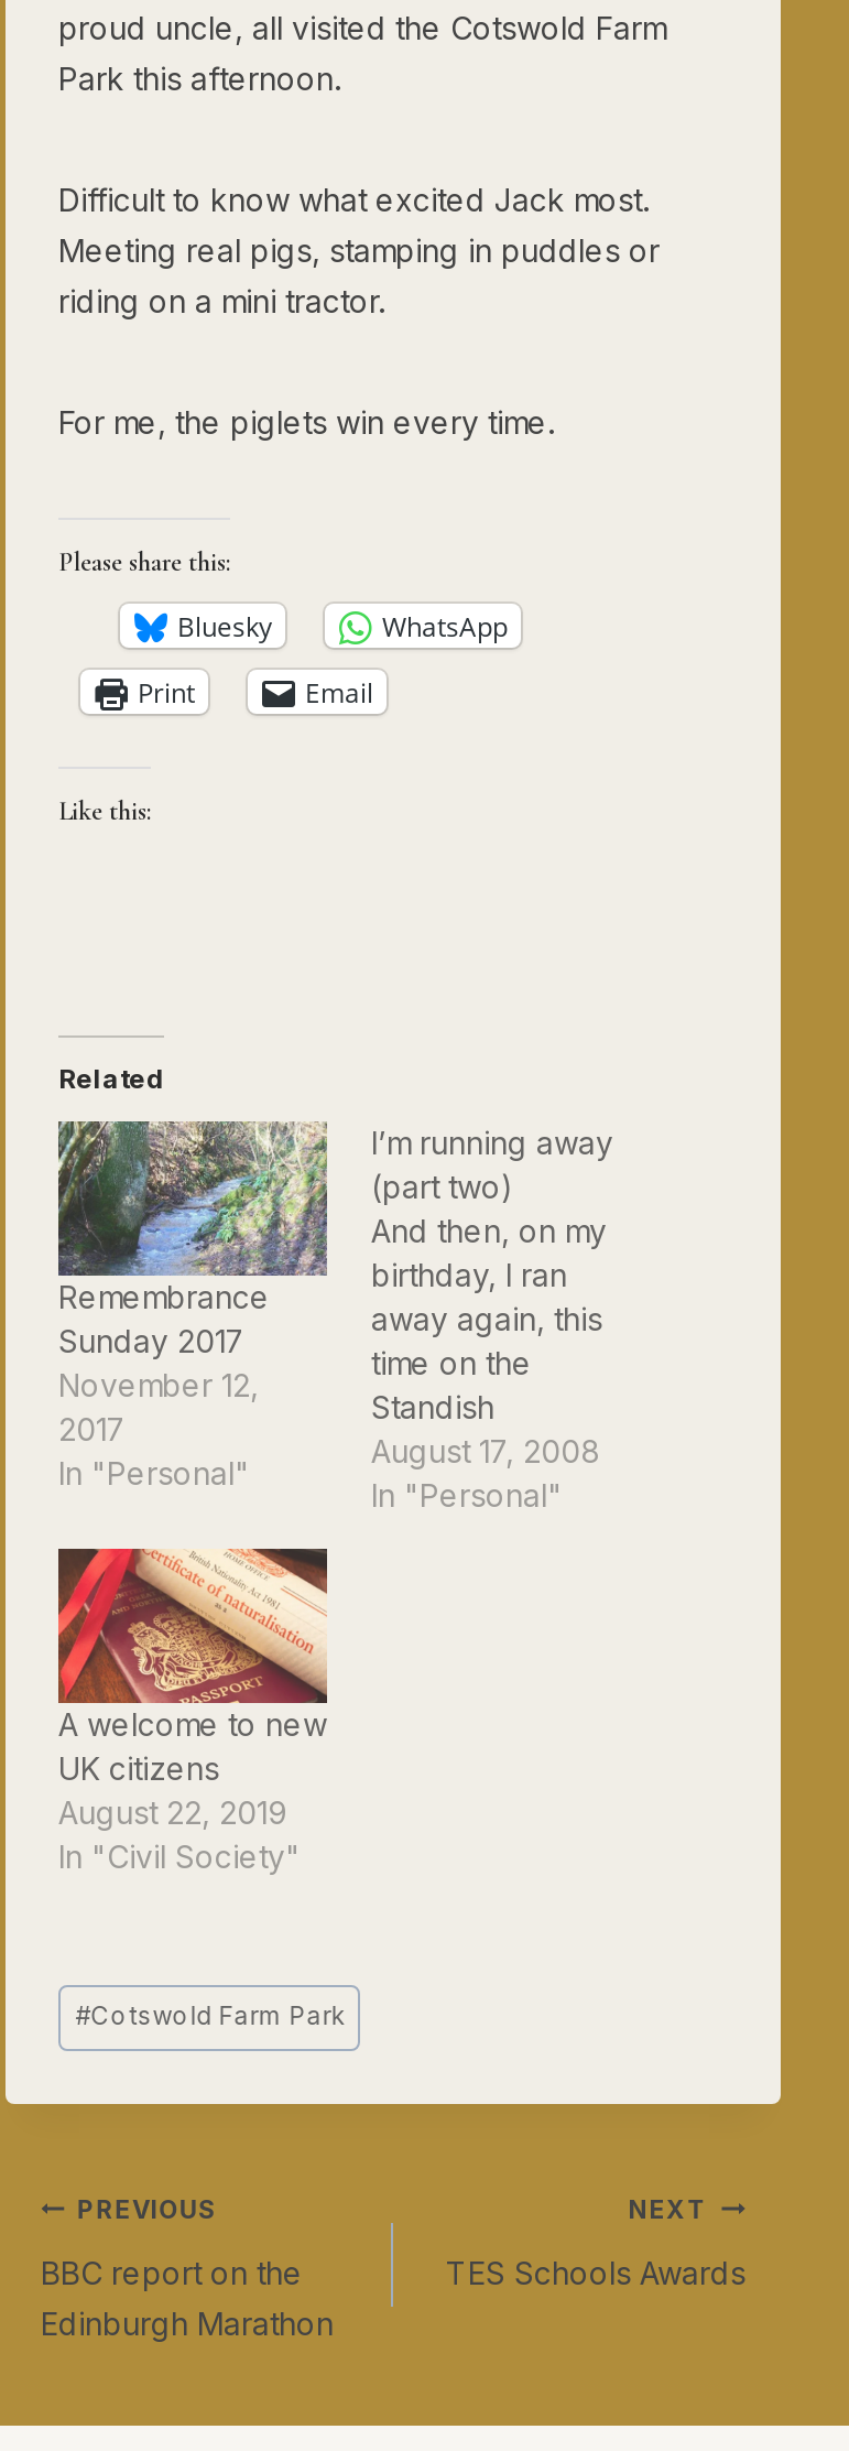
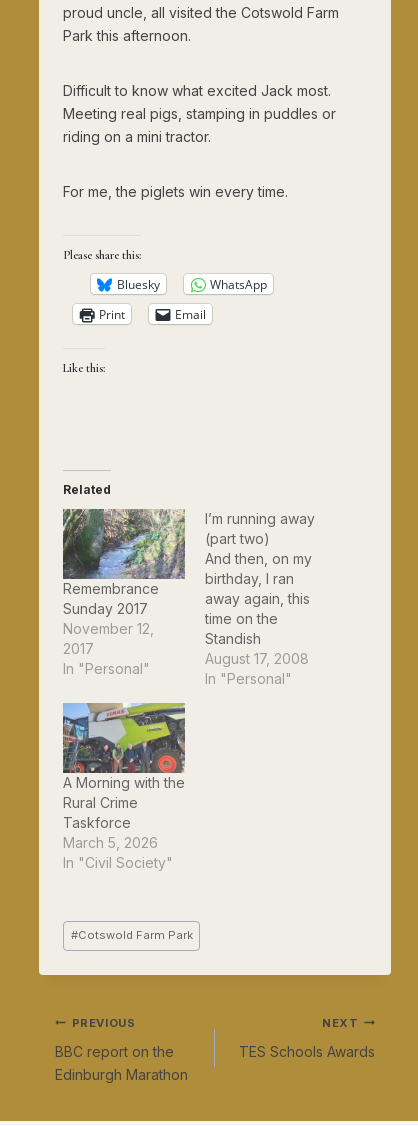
[56,1547,329,1831] [image] | A welcome to new | UK citizens | August 22, 2019 -> [62,702,186,851] [image] | A Morning with the | Rural Crime | Taskforce | March 5, 2026

